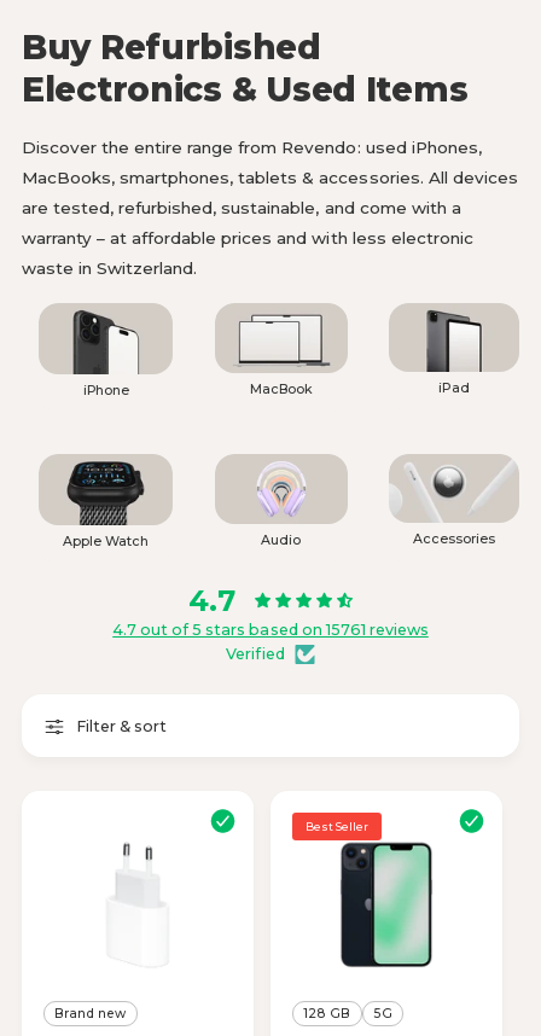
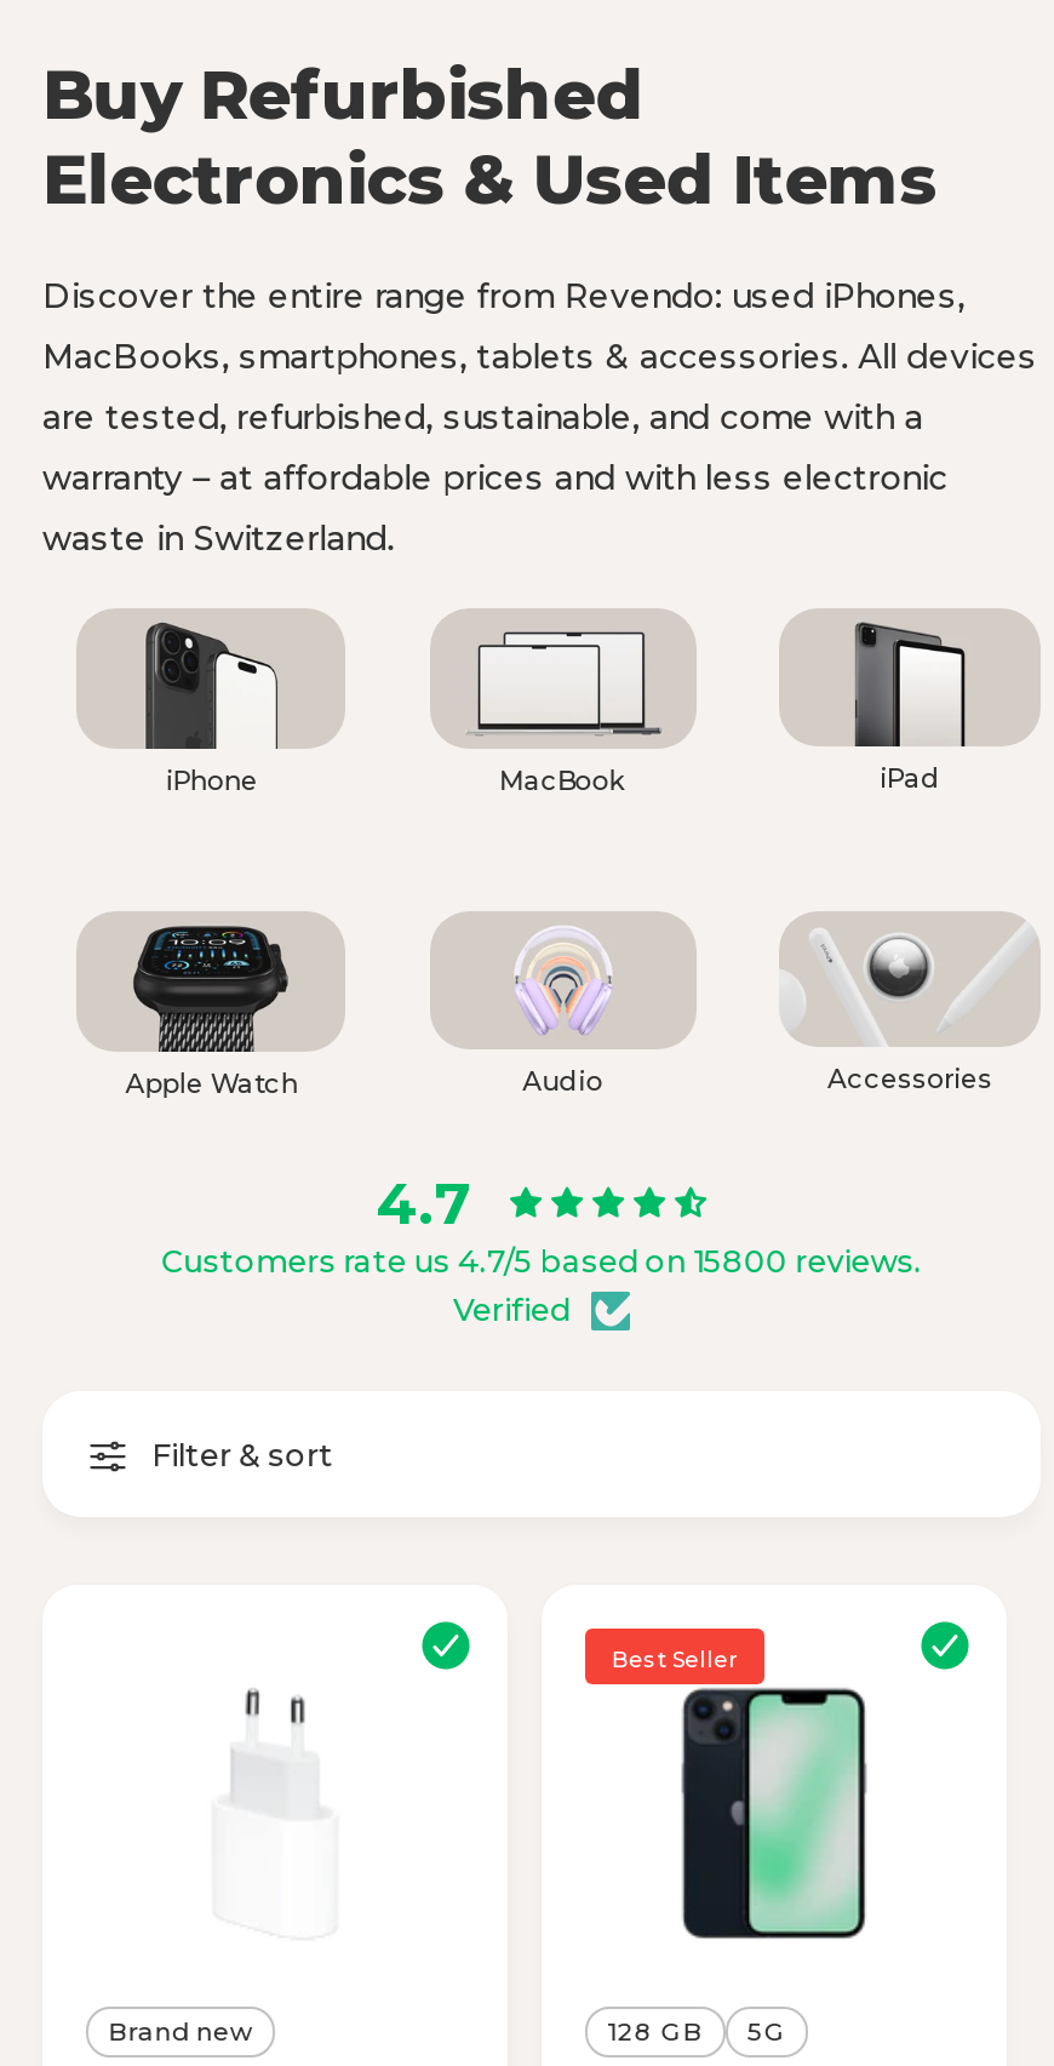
[113,621,428,639] 4.7 out of 5 stars based on 15761 reviews -> [162,1244,921,1280] Customers rate us 4.7/5 based on 15800 reviews.

